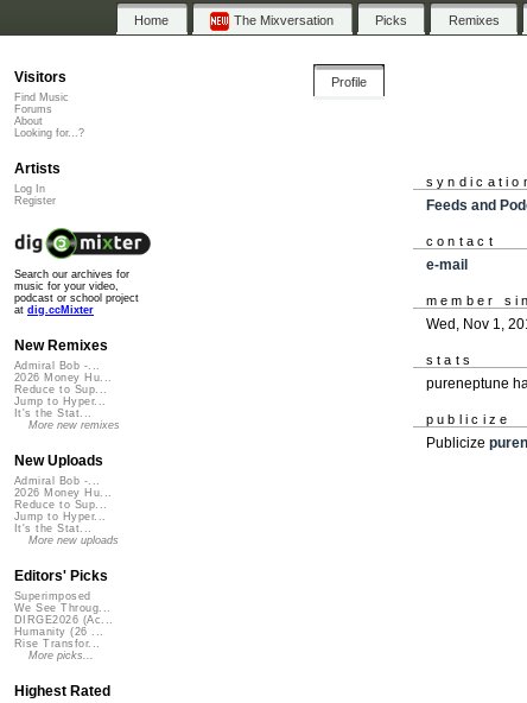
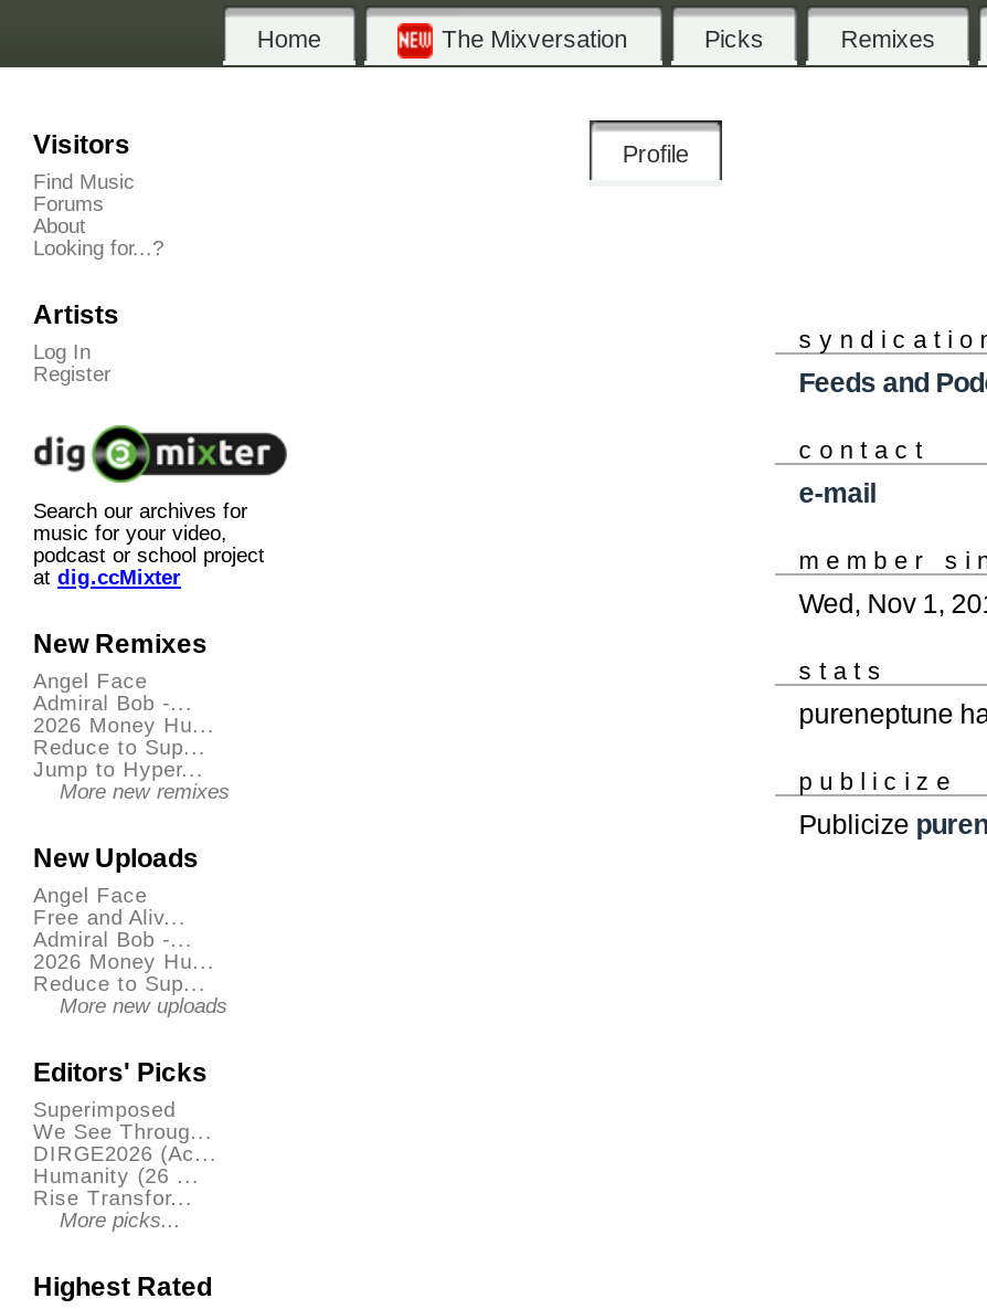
none -> [33,671,147,693] Angel Face
[14,408,92,420] It's the Stat... -> none
none -> [33,885,187,930] Angel Face | Free and Aliv...
moved [14,475,112,511] -> [33,930,215,996]: Admiral Bob -... | 2026 Money Hu... | Reduce to Sup...
[14,511,106,535] Jump to Hyper... | It's the Stat... -> none

